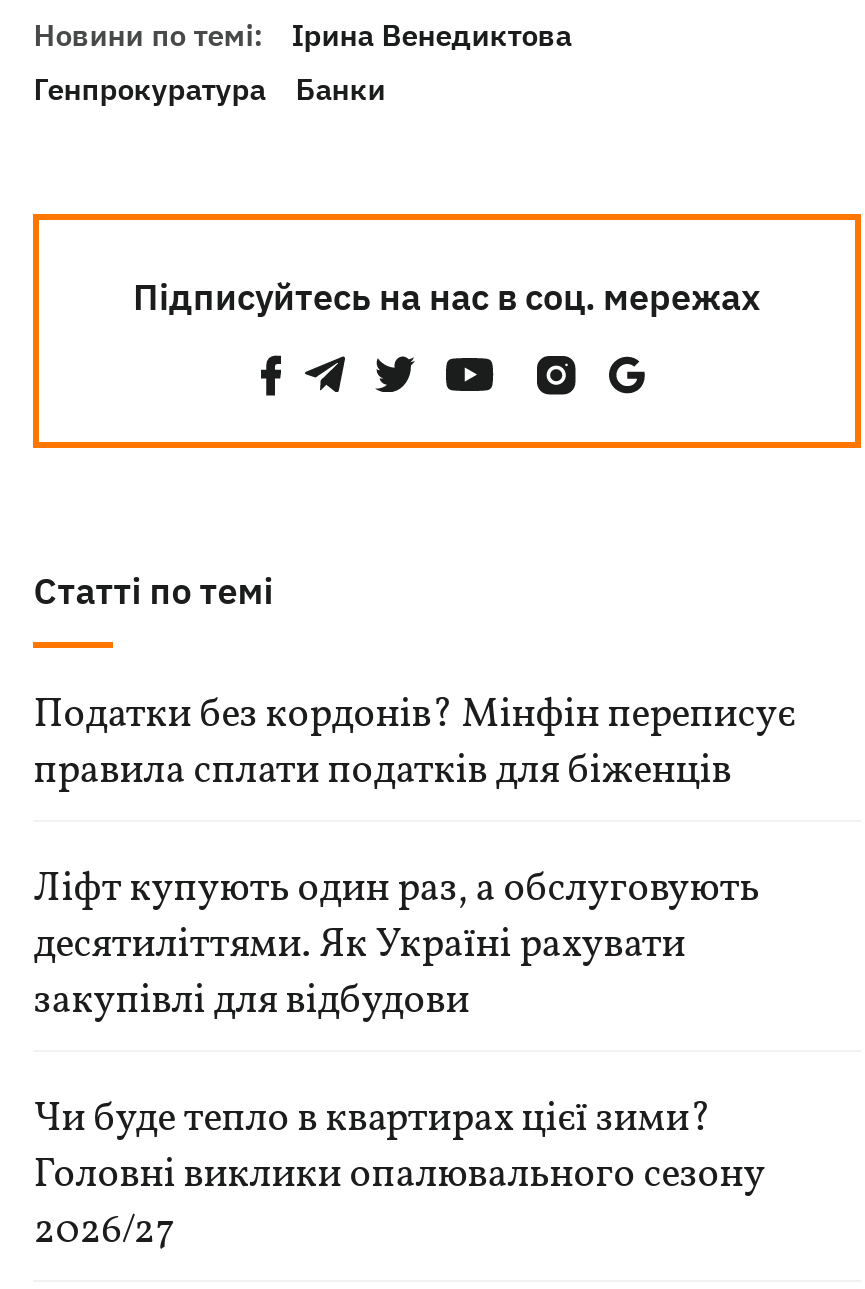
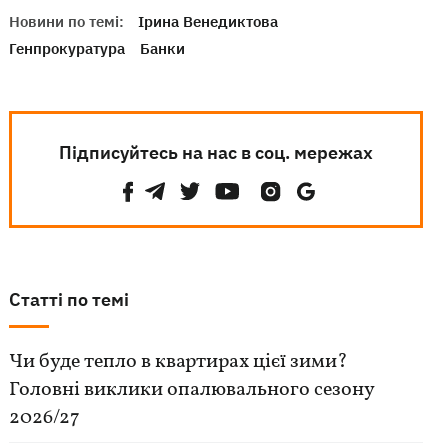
[33,688,795,1030] Податки без кордонів? Мінфін переписує | правила сплати податків для біженців | Ліфт купують один раз, а обслуговують | десятиліттями. Як Україні рахувати | закупівлі для відбудови -> none

